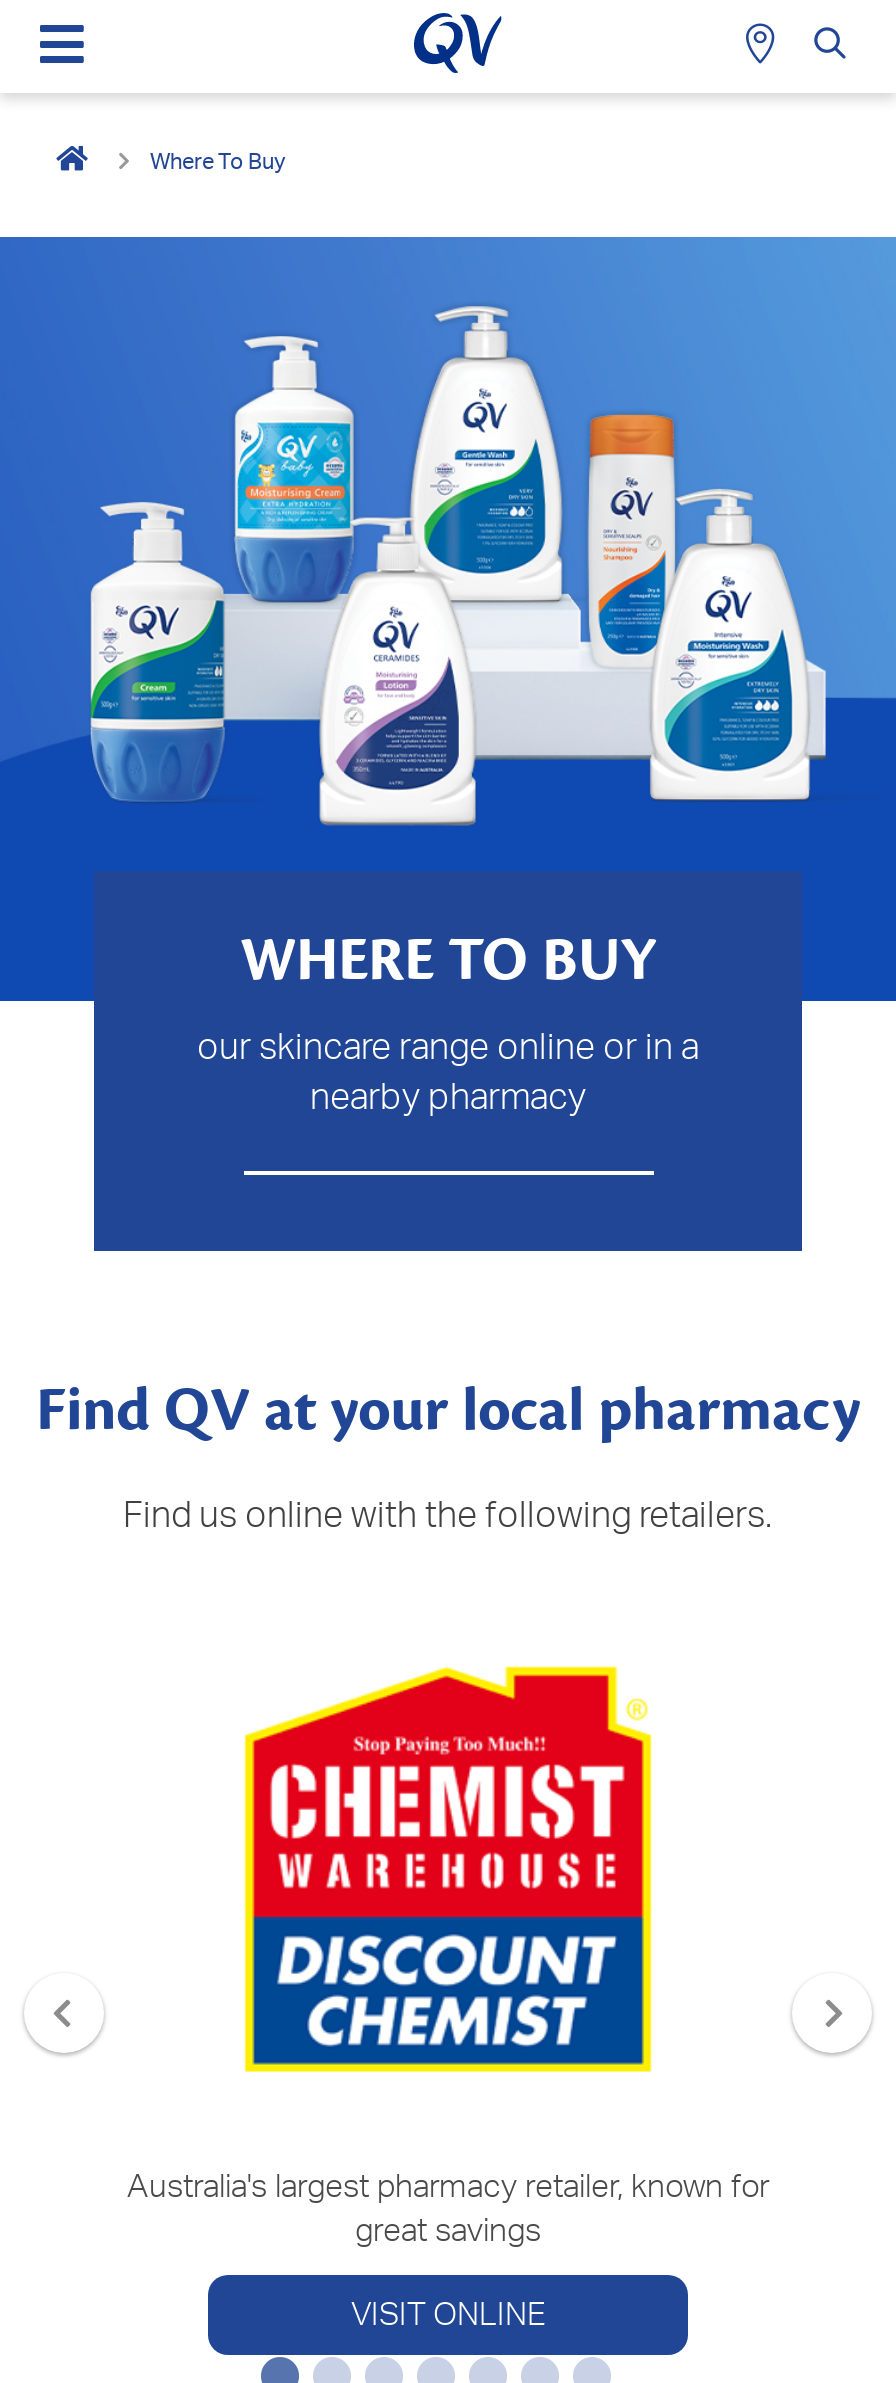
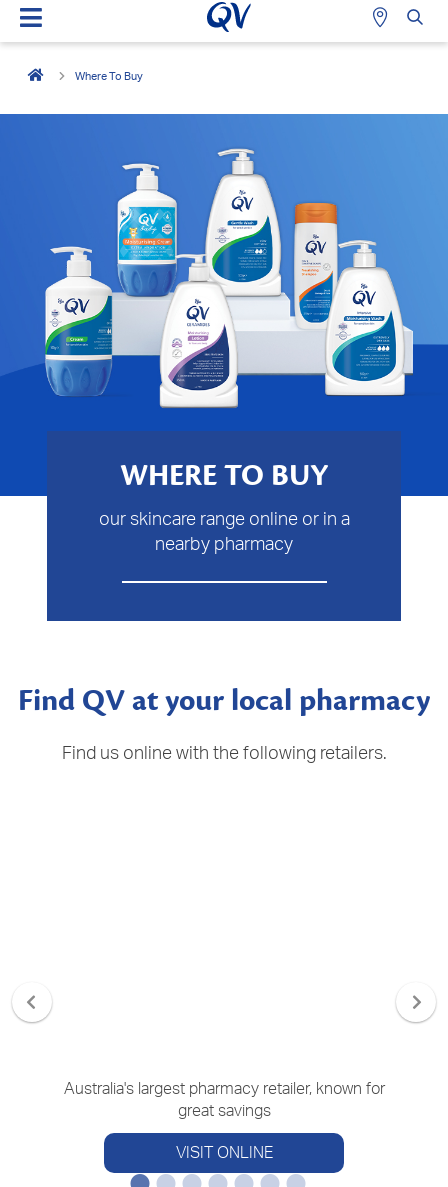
[242,1665,654,2073] [image] -> none

